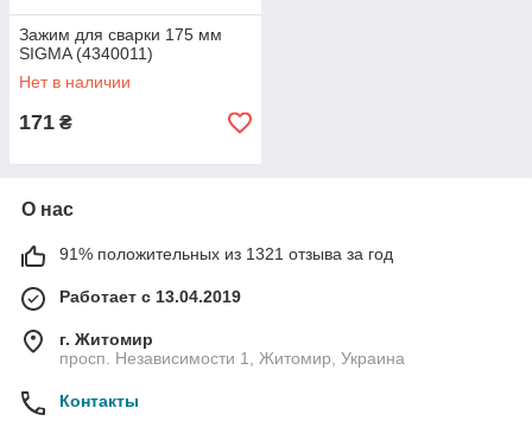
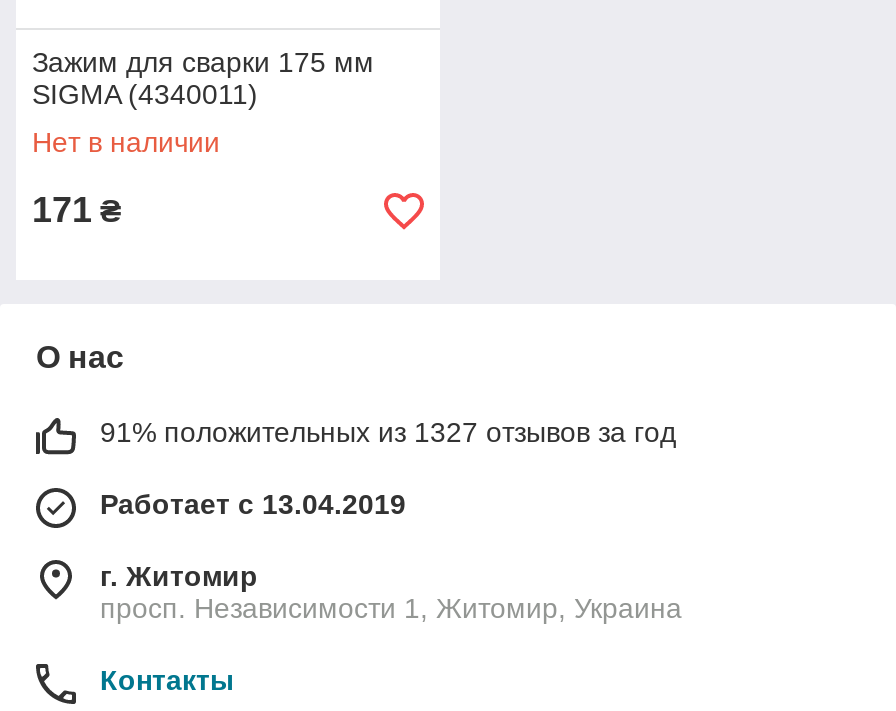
[59,244,393,263] 91% положительных из 1321 отзыва за год -> [100,416,676,448] 91% положительных из 1327 отзывов за год

